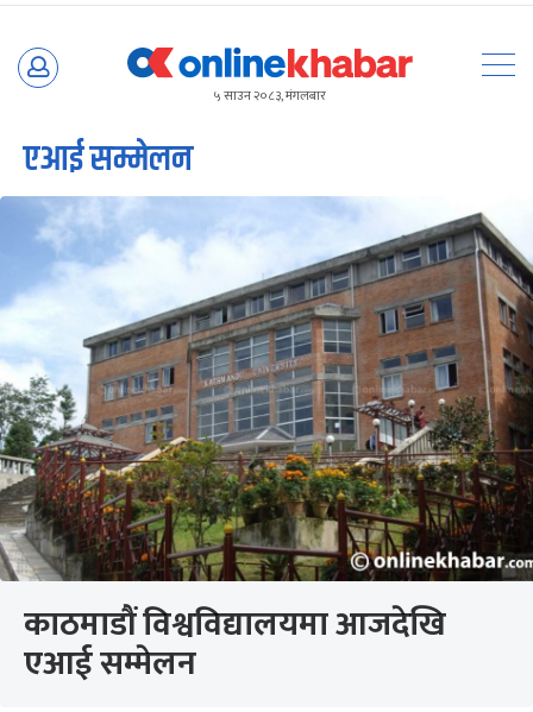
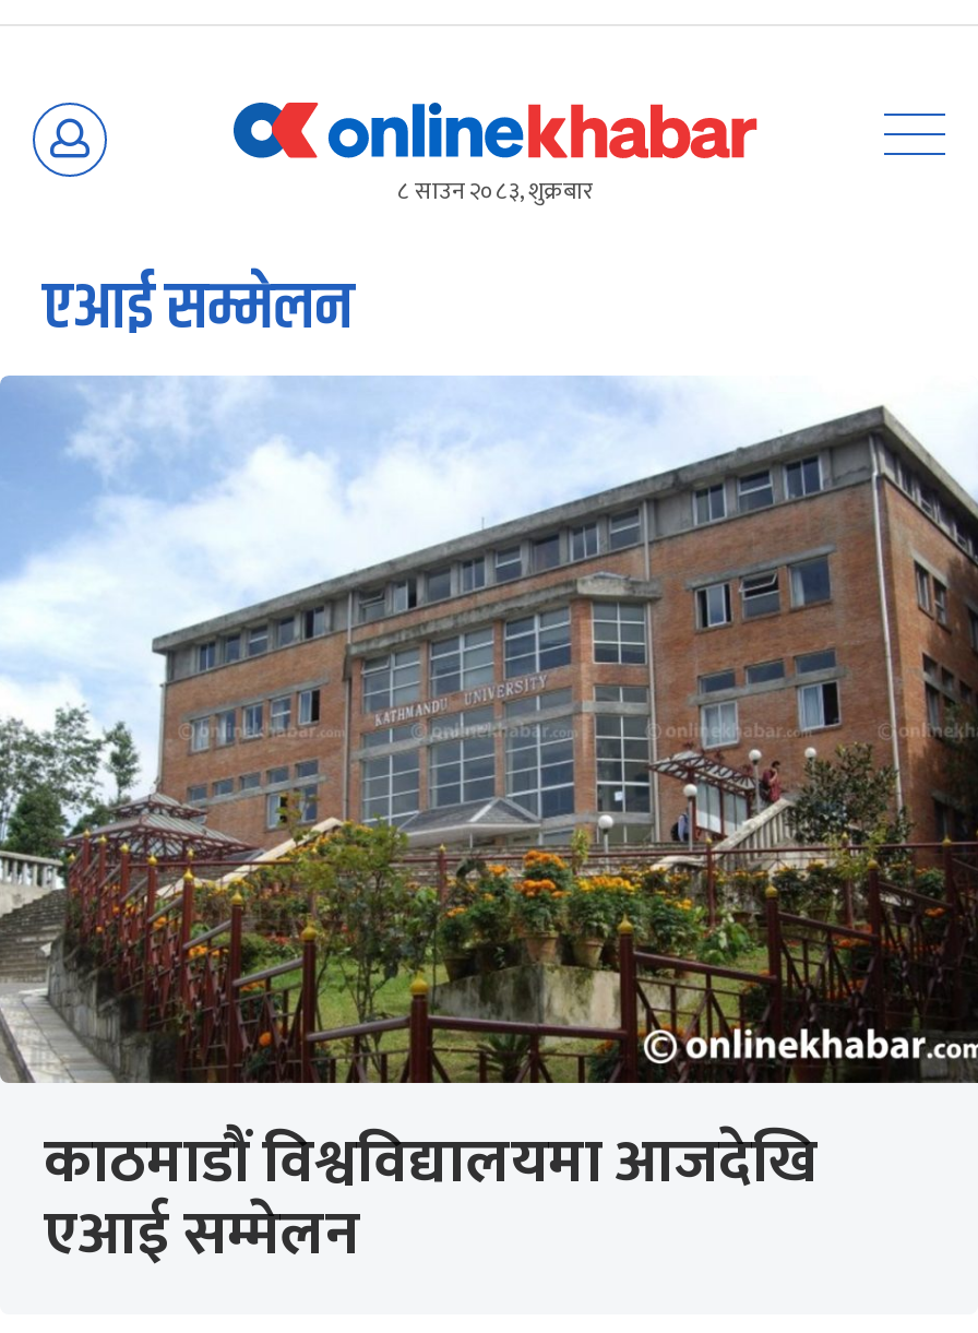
[214,86,326,107] ५ साउन २०८३, मंगलबार -> [397,172,594,212] ८ साउन २०८३, शुक्रबार

